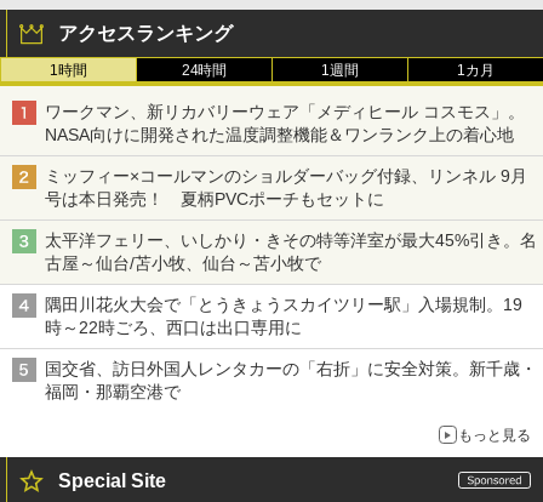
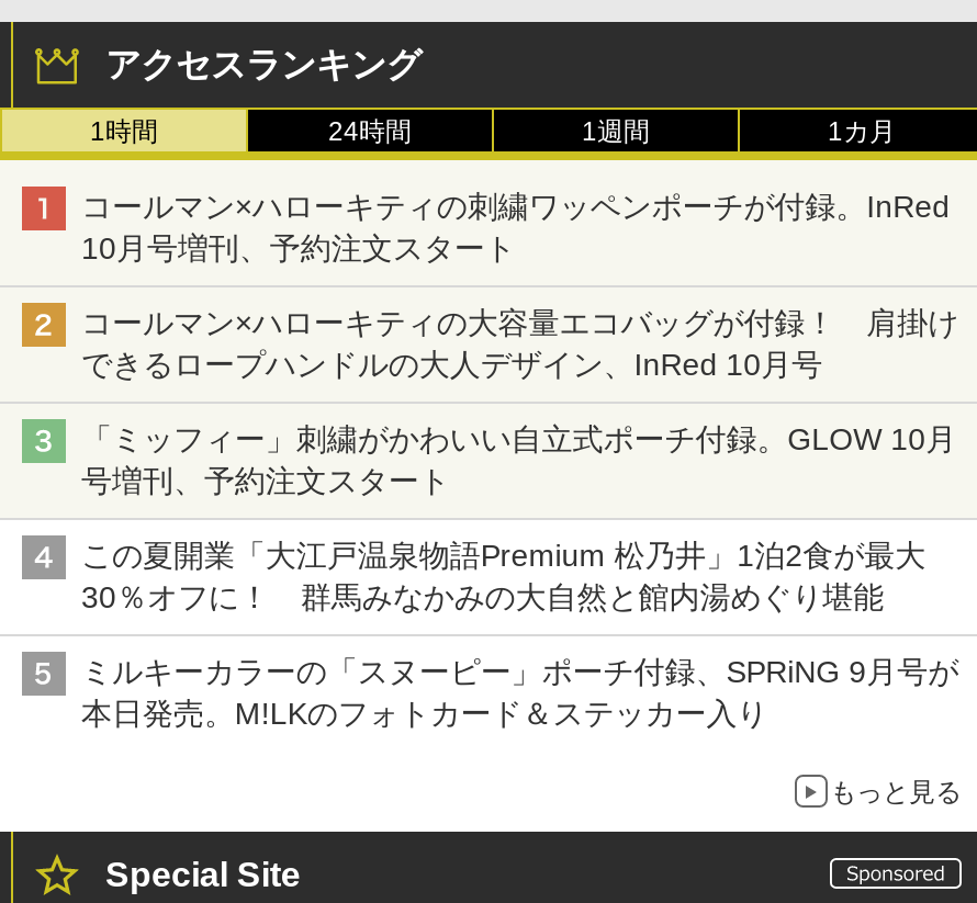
[45,101,524,144] ワークマン、新リカバリーウェア「メディヒール コスモス」。 | NASA向けに開発された温度調整機能＆ワンランク上の着心地 -> [81,188,950,265] コールマン×ハローキティの刺繍ワッペンポーチが付録。InRed | 10月号増刊、予約注文スタート
[45,166,527,208] ミッフィー×コールマンのショルダーバッグ付録、リンネル 9月 | 号は本日発売！ 夏柄PVCポーチもセットに -> [81,304,959,381] コールマン×ハローキティの大容量エコバッグが付録！ 肩掛け | できるロープハンドルの大人デザイン、InRed 10月号
[45,230,536,272] 太平洋フェリー、いしかり・きその特等洋室が最大45%引き。名 | 古屋～仙台/苫小牧、仙台～苫小牧で -> [81,420,956,497] 「ミッフィー」刺繍がかわいい自立式ポーチ付録。GLOW 10月 | 号増刊、予約注文スタート
[45,294,522,337] 隅田川花火大会で「とうきょうスカイツリー駅」入場規制。19 | 時～22時ごろ、西口は出口専用に -> [81,537,925,614] この夏開業「大江戸温泉物語Premium 松乃井」1泊2食が最大 | 30％オフに！ 群馬みなかみの大自然と館内湯めぐり堪能
[45,358,536,401] 国交省、訪日外国人レンタカーの「右折」に安全対策。新千歳・ | 福岡・那覇空港で -> [81,653,958,730] ミルキーカラーの「スヌーピー」ポーチ付録、SPRiNG 9月号が | 本日発売。M!LKのフォトカード＆ステッカー入り

